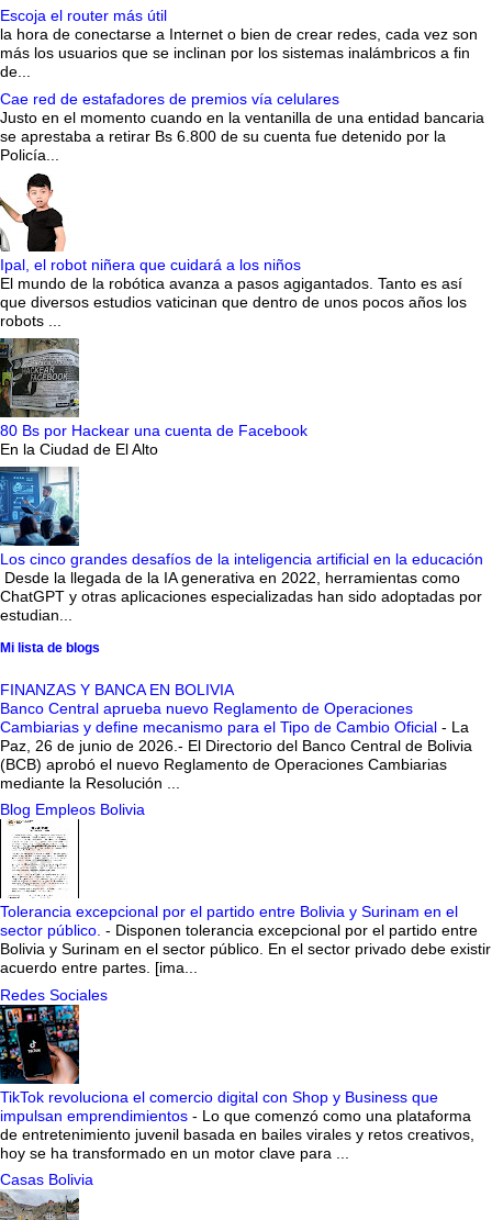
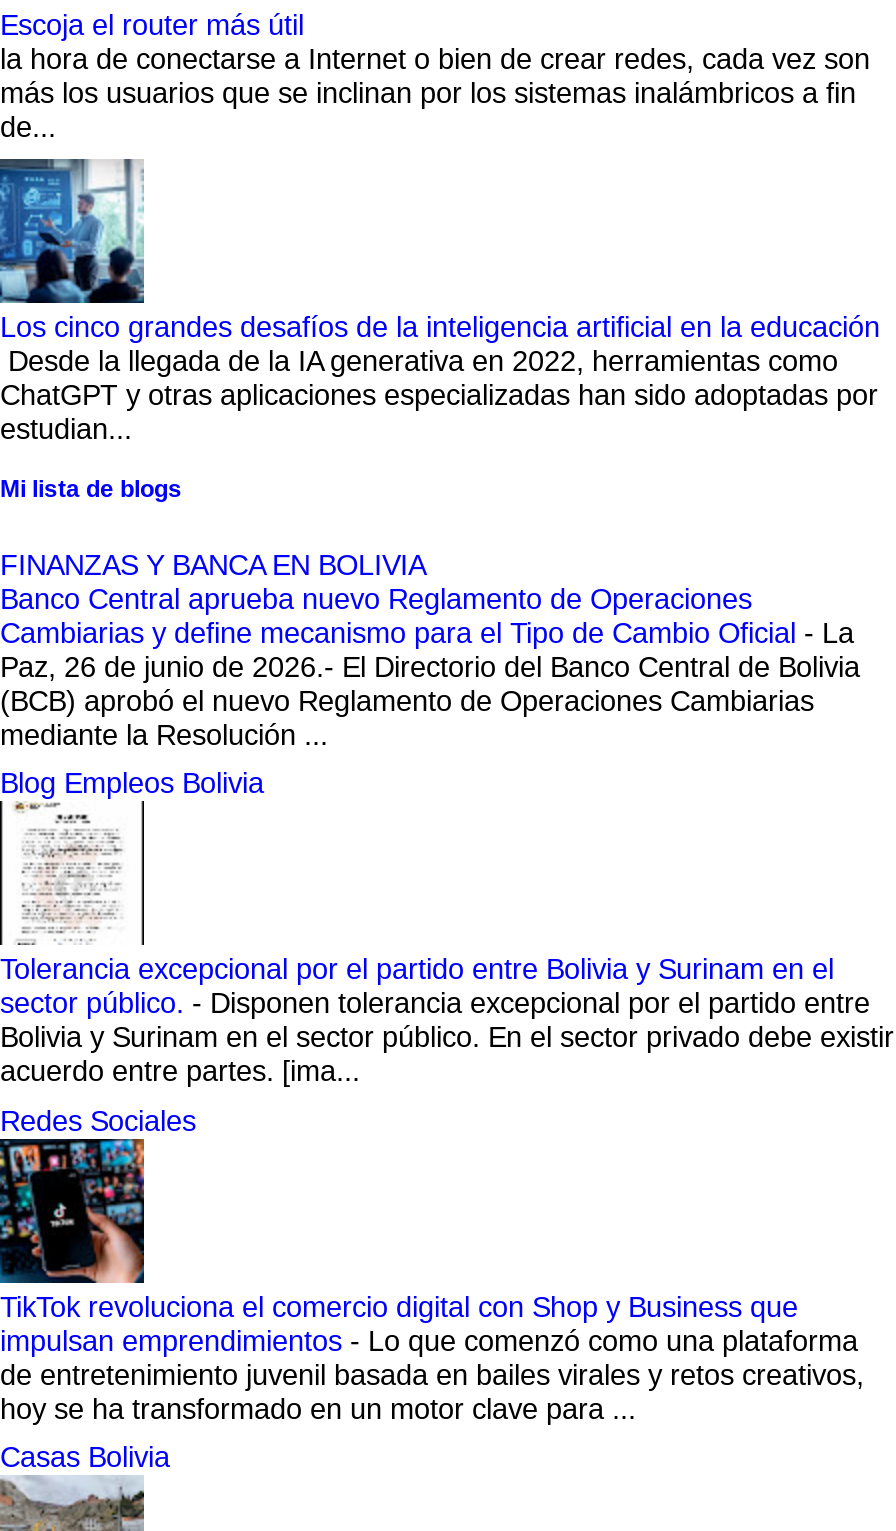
[0,90,484,163] Cae red de estafadores de premios vía celulares | Justo en el momento cuando en la ventanilla de una entidad bancaria | se aprestaba a retirar Bs 6.800 de su cuenta fue detenido por la | Policía... -> none
[0,172,467,329] [image] | Ipal, el robot niñera que cuidará a los niños | El mundo de la robótica avanza a pasos agigantados. Tanto es así | que diversos estudios vaticinan que dentro de unos pocos años los | robots ... -> none
[0,337,307,458] [image] | 80 Bs por Hackear una cuenta de Facebook | En la Ciudad de El Alto -> none

